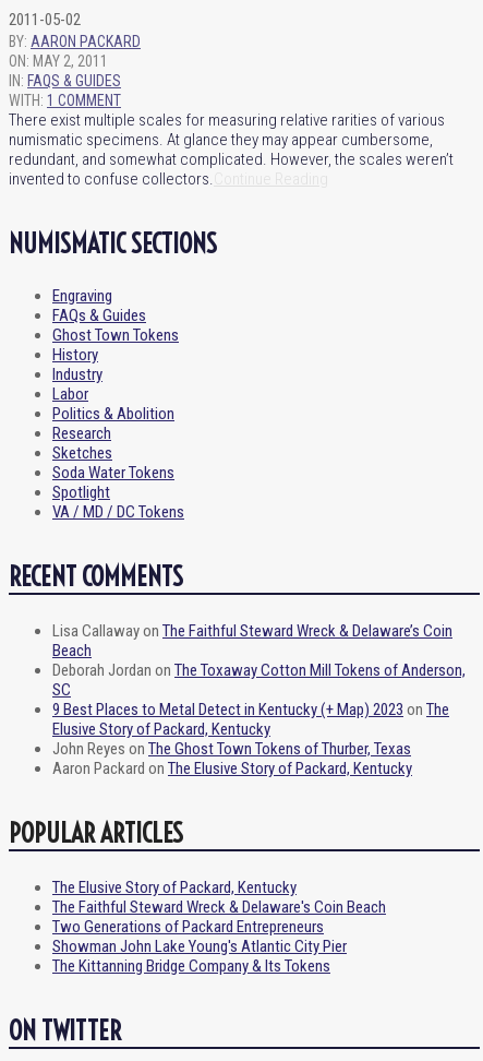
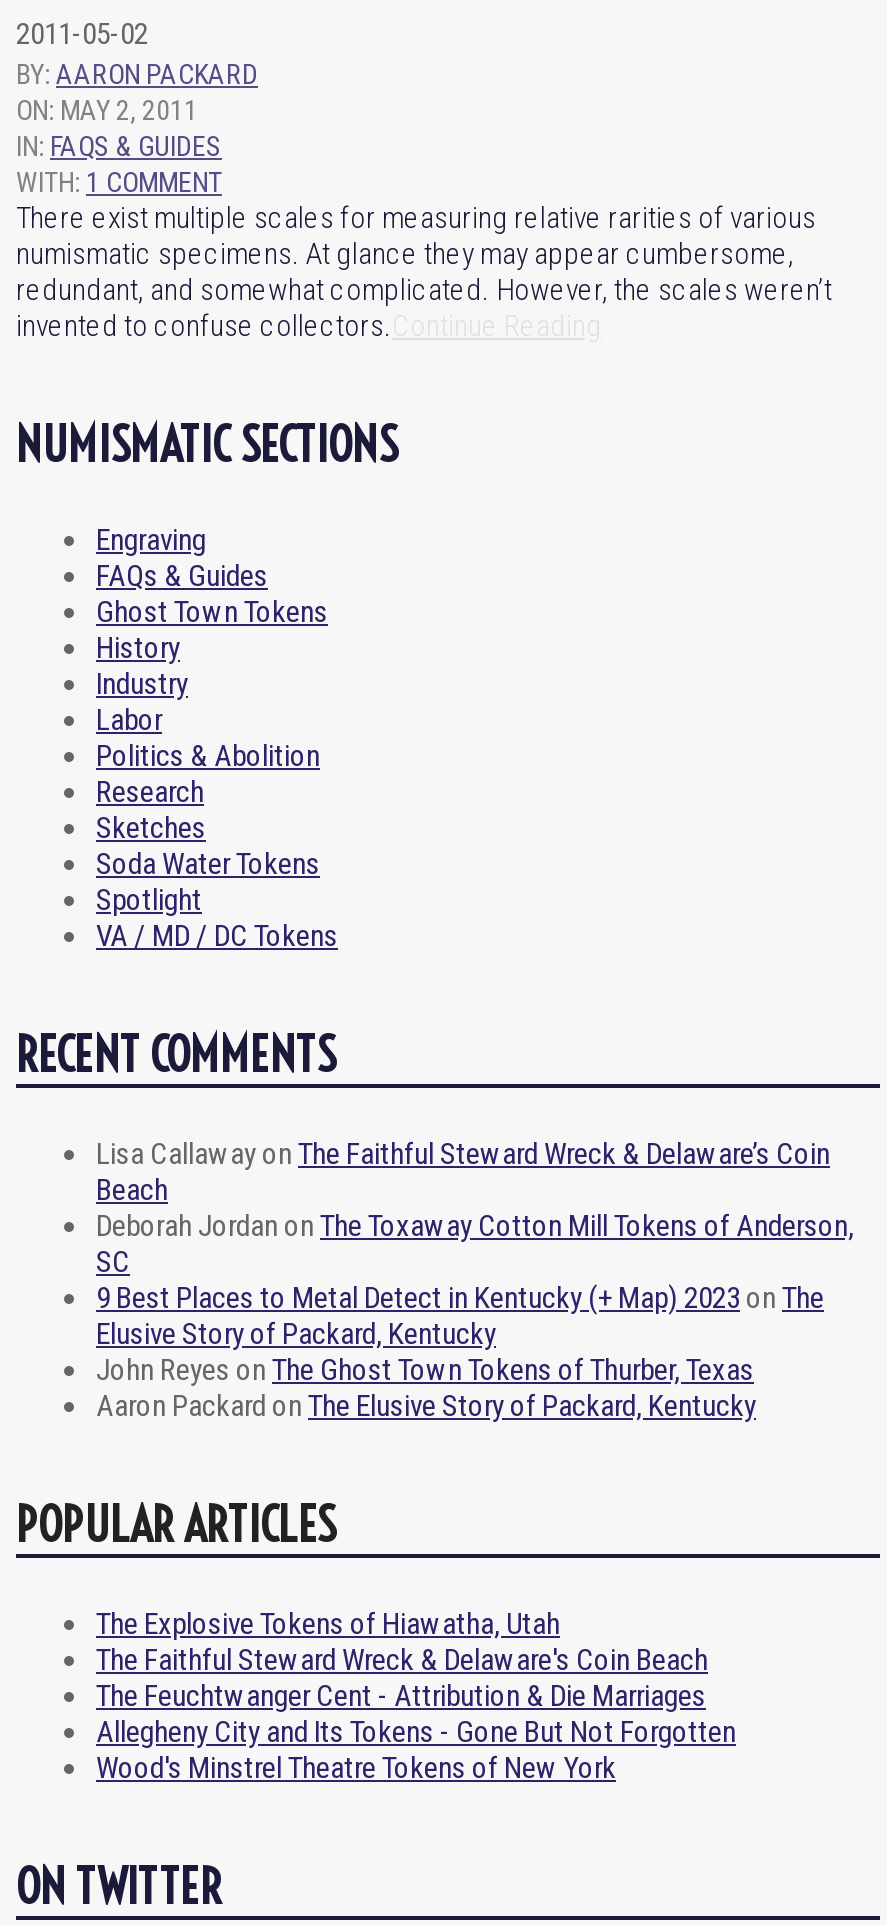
[52,878,297,897] The Elusive Story of Packard, Kentucky -> [96,1606,560,1642] The Explosive Tokens of Hiawatha, Utah
[52,917,347,976] Two Generations of Packard Entrepreneurs | Showman John Lake Young's Atlantic City Pier | The Kittanning Bridge Company & Its Tokens -> [96,1678,736,1786] The Feuchtwanger Cent - Attribution & Die Marriages | Allegheny City and Its Tokens - Gone But Not Forgotten | Wood's Minstrel Theatre Tokens of New York

